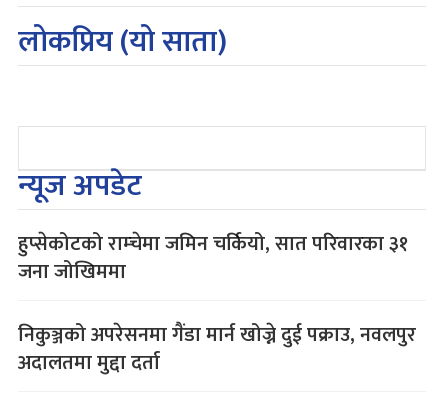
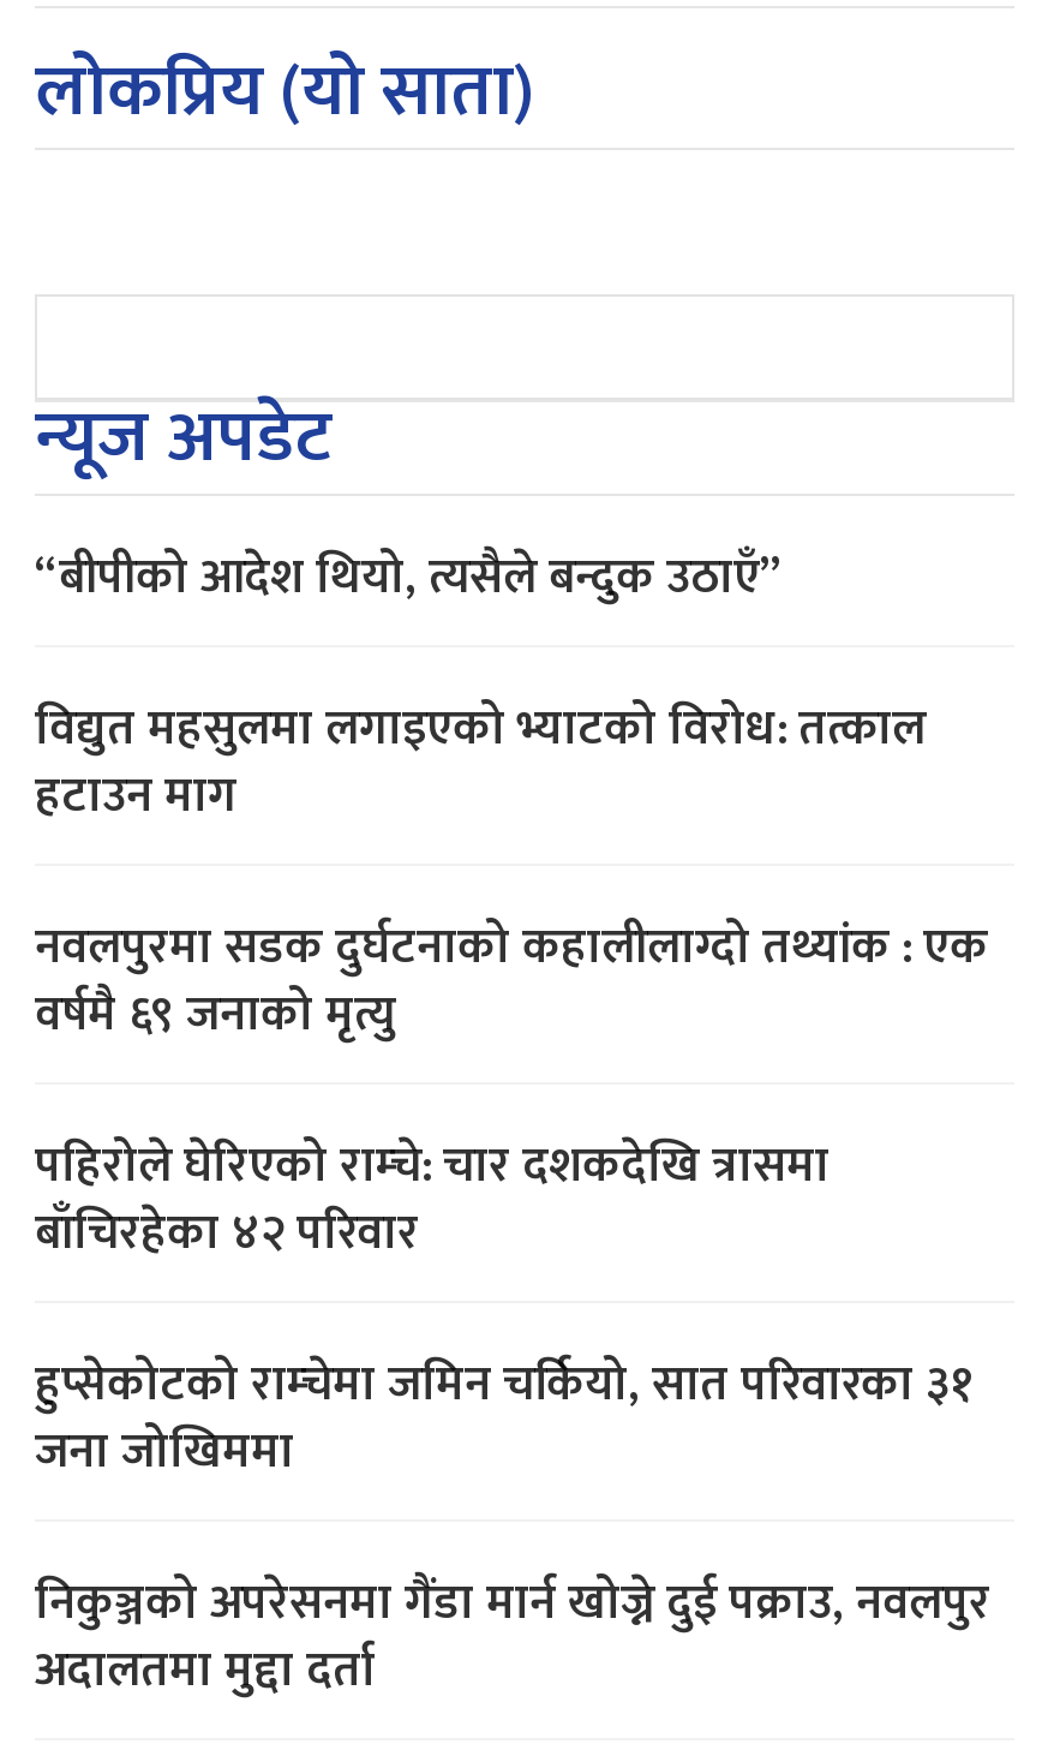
none -> [35,537,988,1274] “बीपीको आदेश थियो, त्यसैले बन्दुक उठाएँ” | विद्युत महसुलमा लगाइएको भ्याटको विरोध: तत्काल | हटाउन माग | नवलपुरमा सडक दुर्घटनाको कहालीलाग्दो तथ्यांक : एक | वर्षमै ६९ जनाको मृत्यु | पहिरोले घेरिएको राम्चे: चार दशकदेखि त्रासमा | बाँचिरहेका ४२ परिवार

